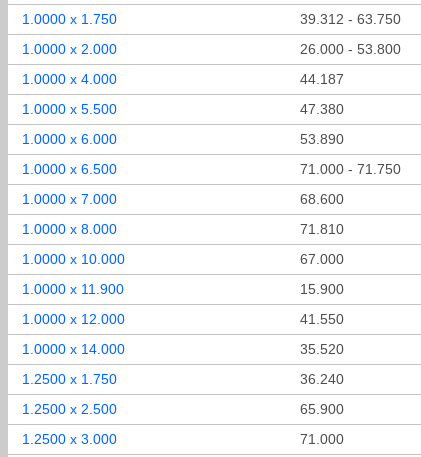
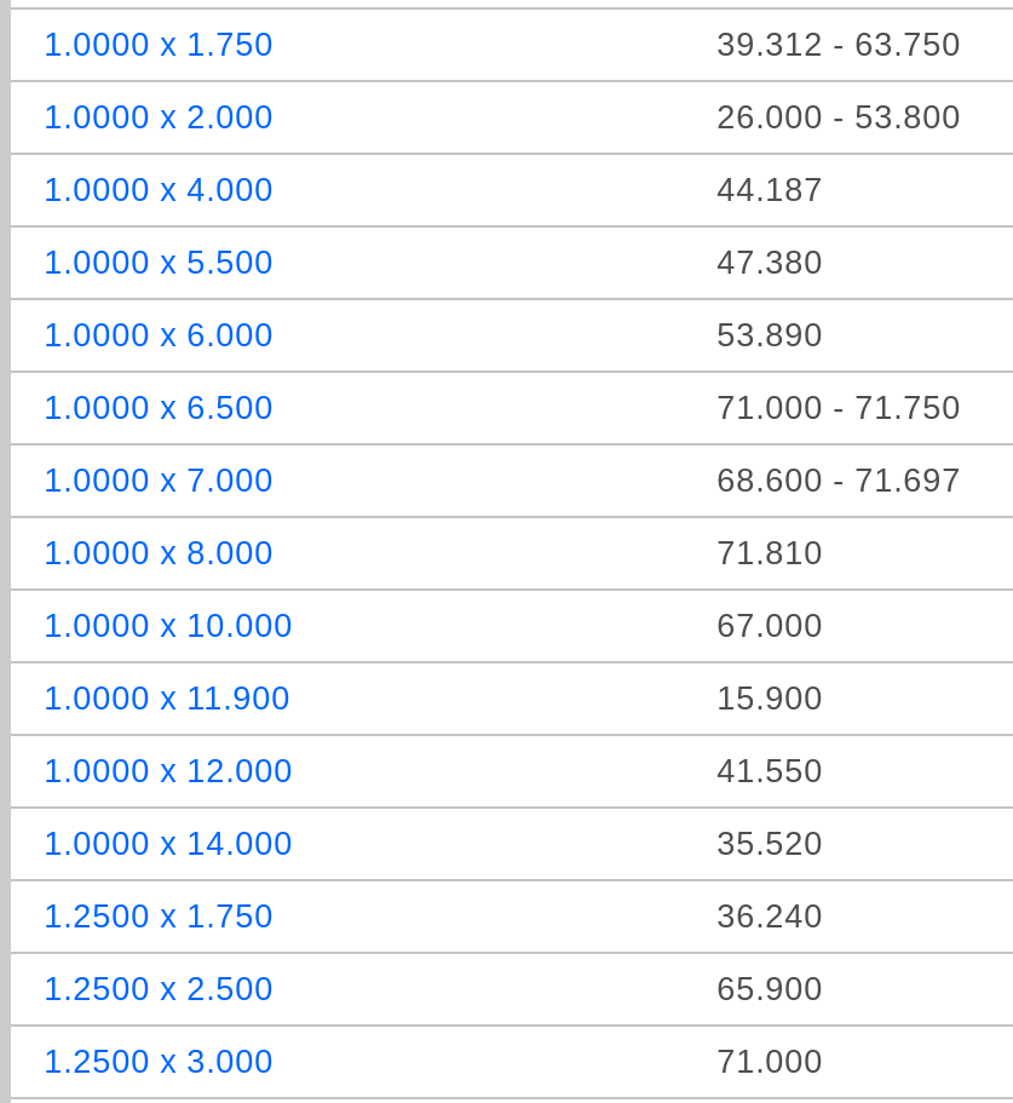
[300,192,344,207] 68.600 -> [717,462,961,498] 68.600 - 71.697

